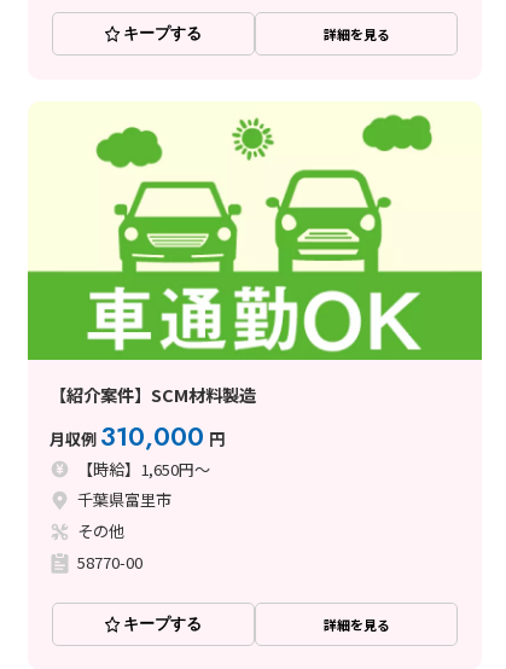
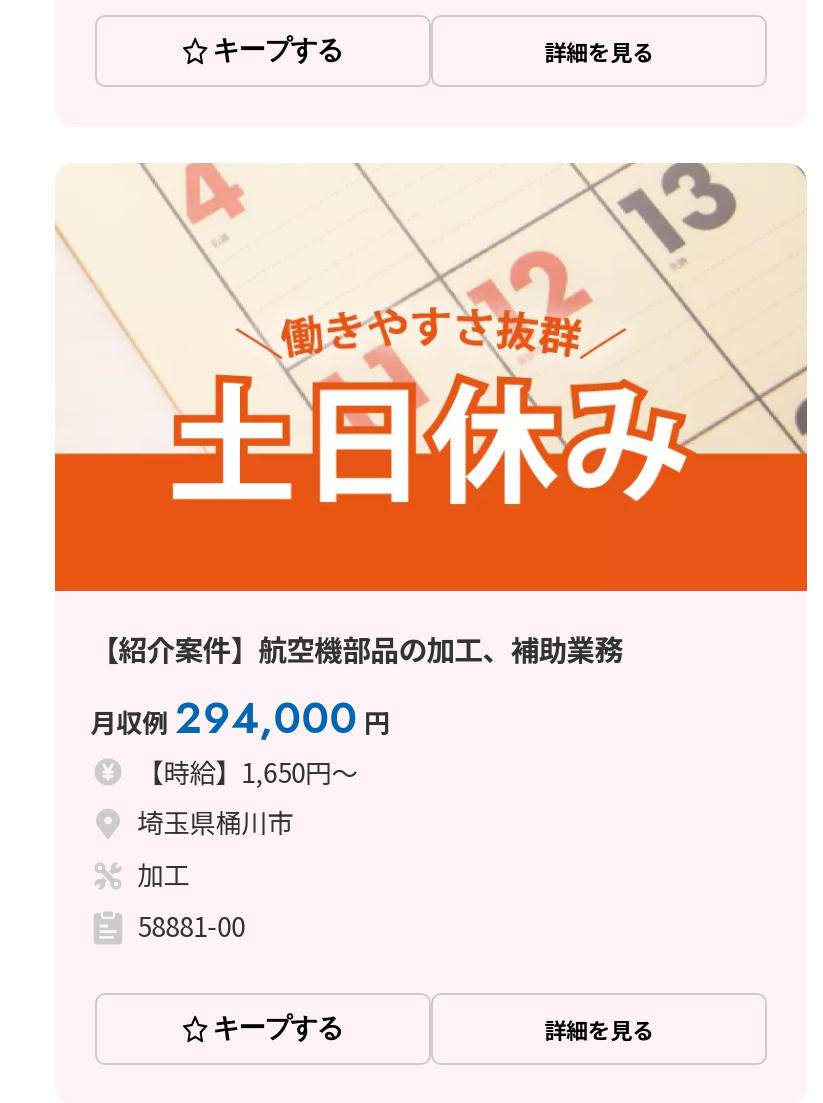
[27,101,483,455] [image] | 【紹介案件】SCM材料製造 | 月収例 310,000 円 -> [53,161,809,748] [image] | 【紹介案件】航空機部品の加工、補助業務 | 月収例 294,000 円
[78,488,172,574] 千葉県富里市 | その他 | 58770-00 -> [138,804,294,946] 埼玉県桶川市 | 加工 | 58881-00

